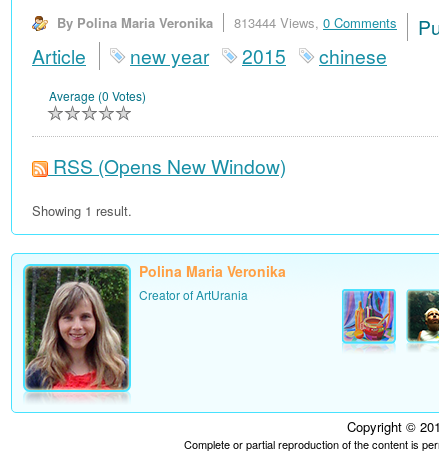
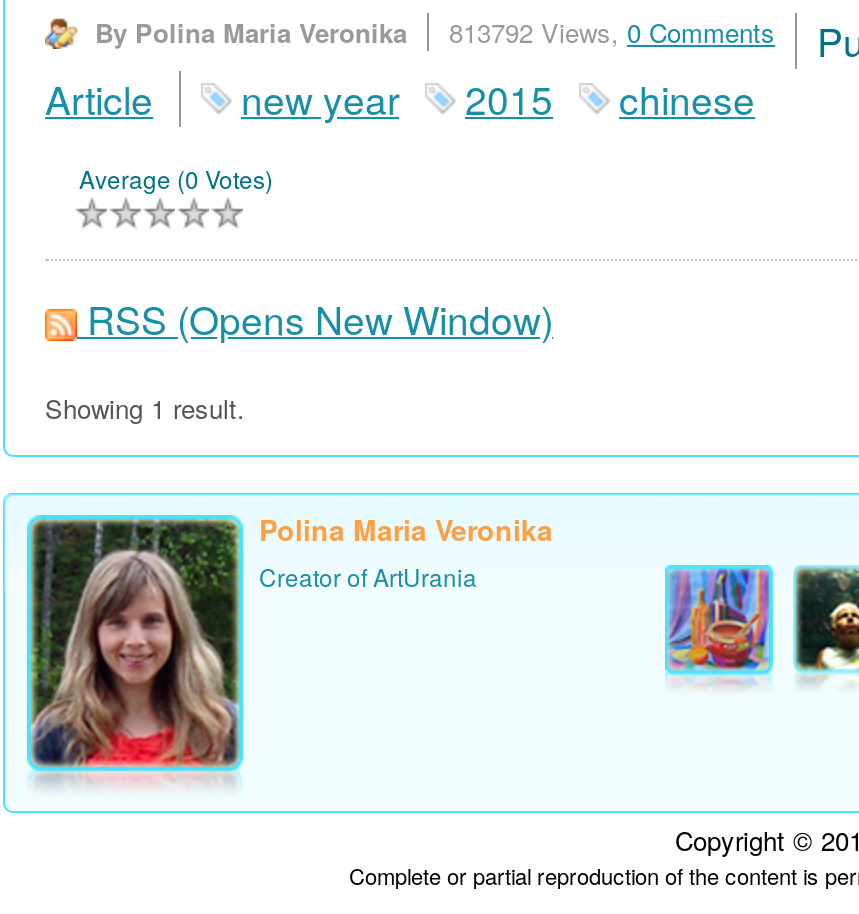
[234,13,397,32] 813444 Views, 0 Comments -> [449,13,775,51] 813792 Views, 0 Comments

